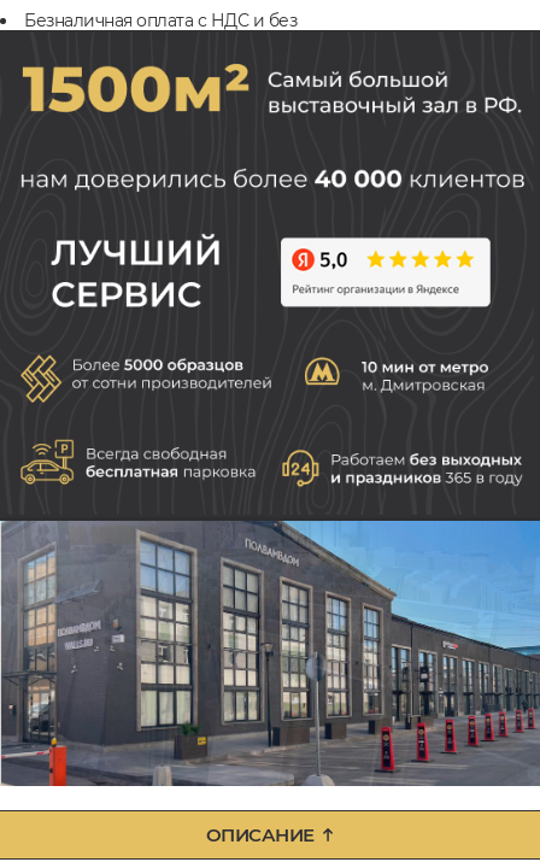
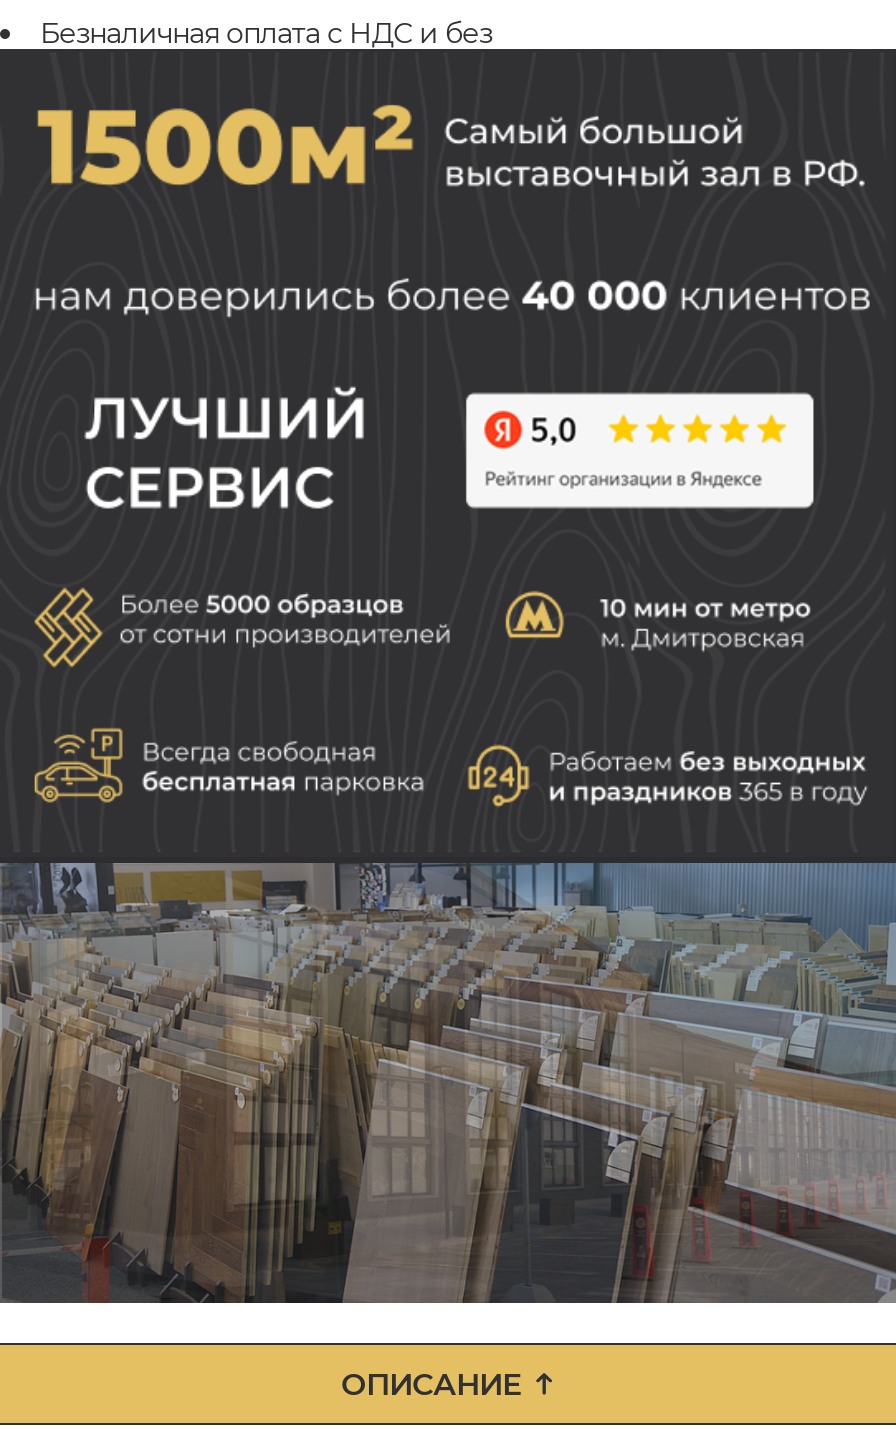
[4,521,536,787] [image] -> [6,863,890,1305] [image]

